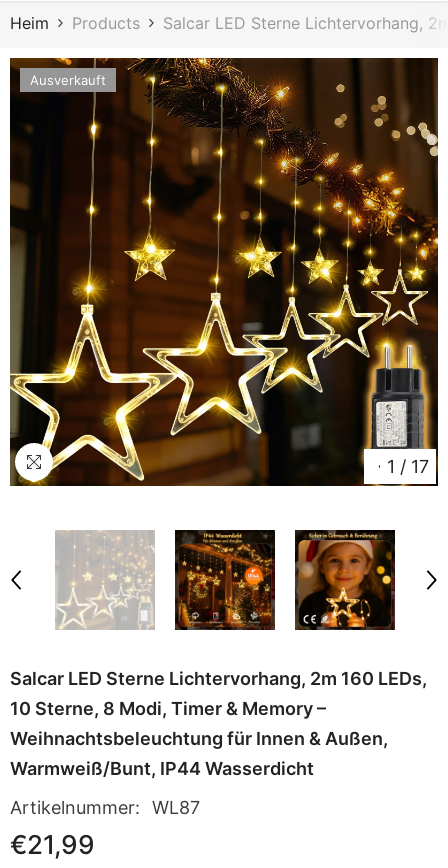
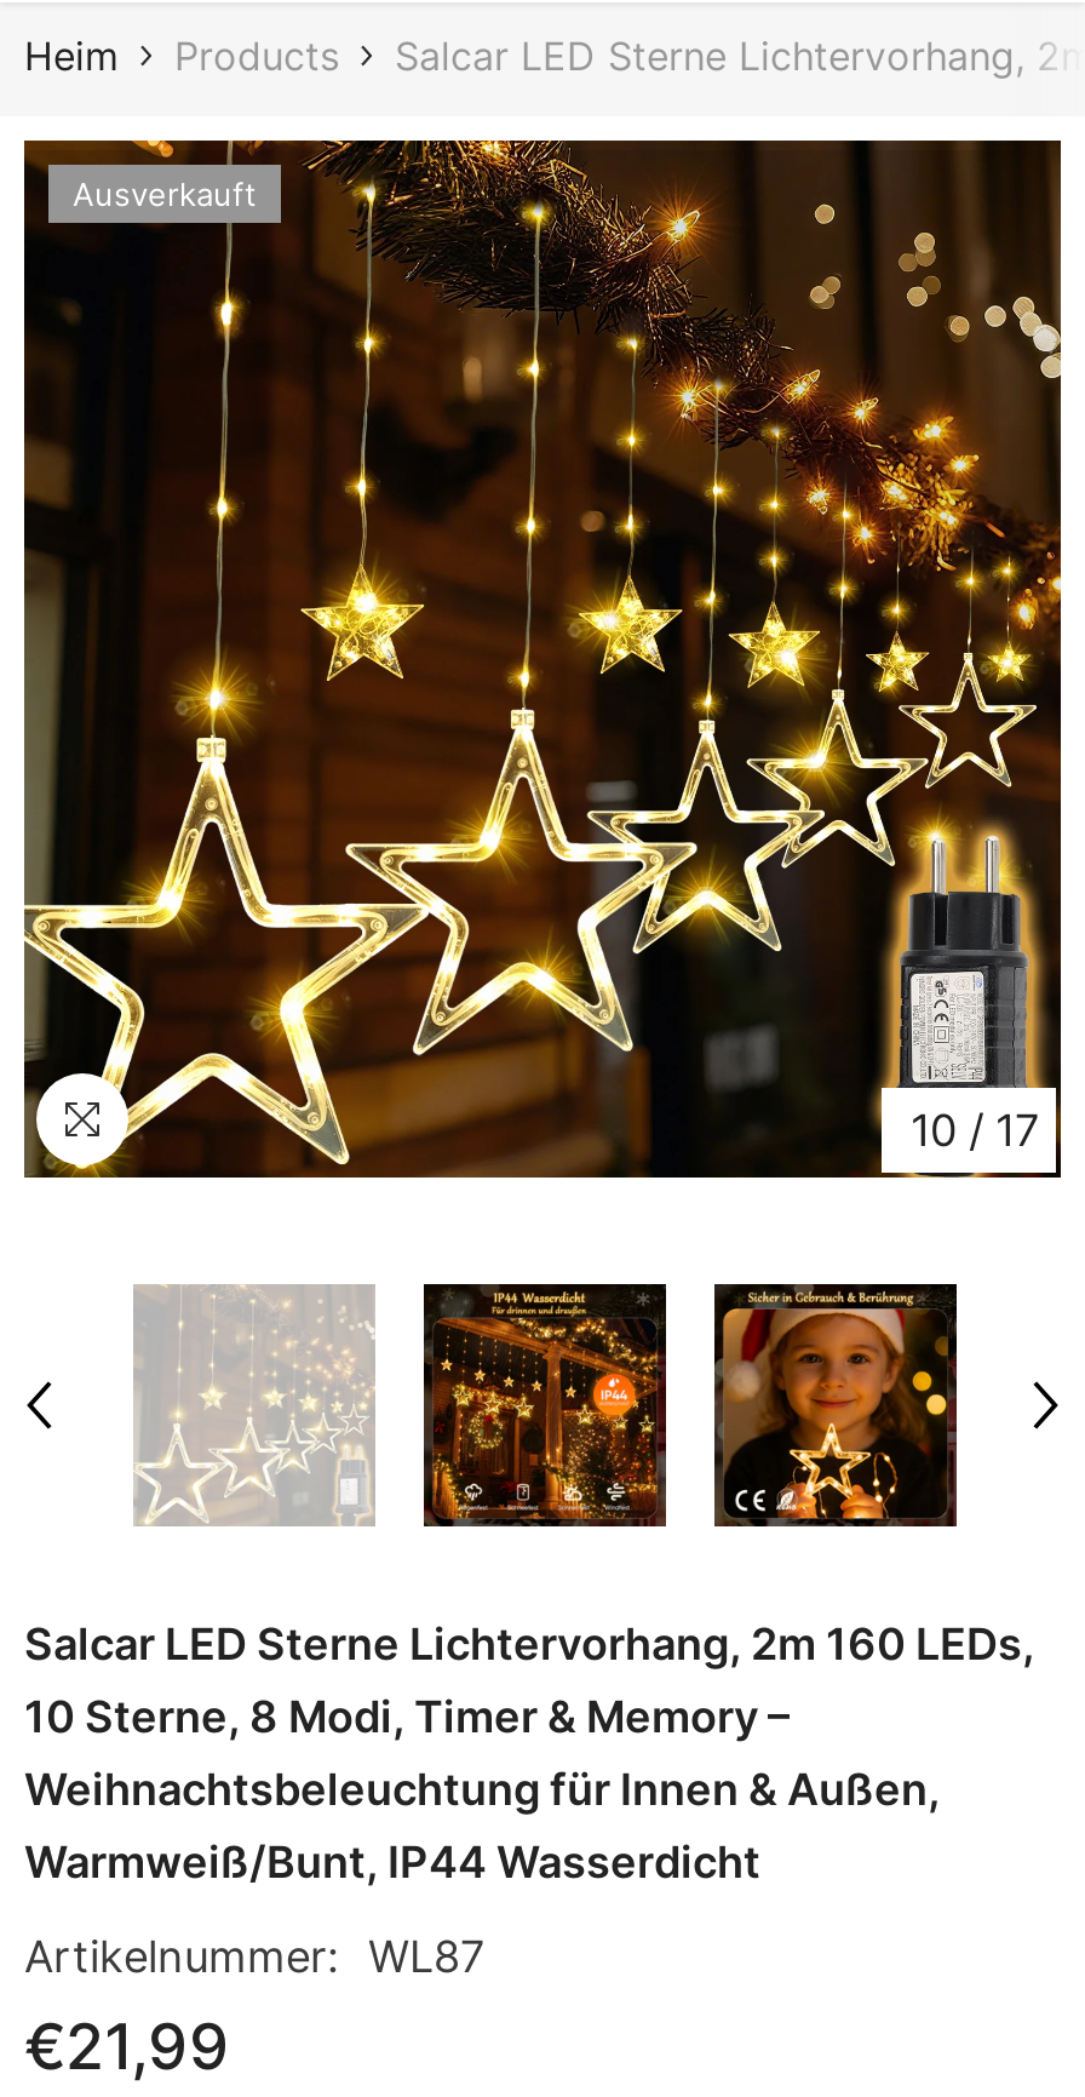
[387,456,429,477] 1 / 17 -> [911,1104,1039,1155] 10 / 17

